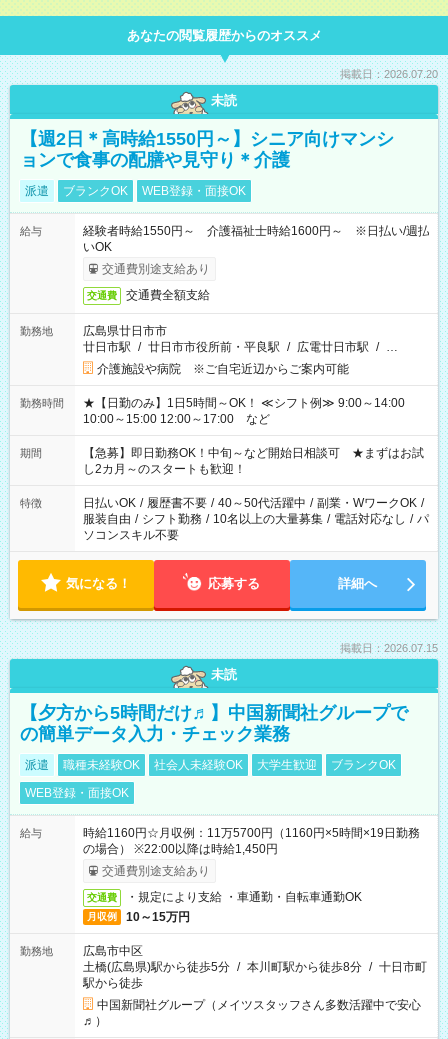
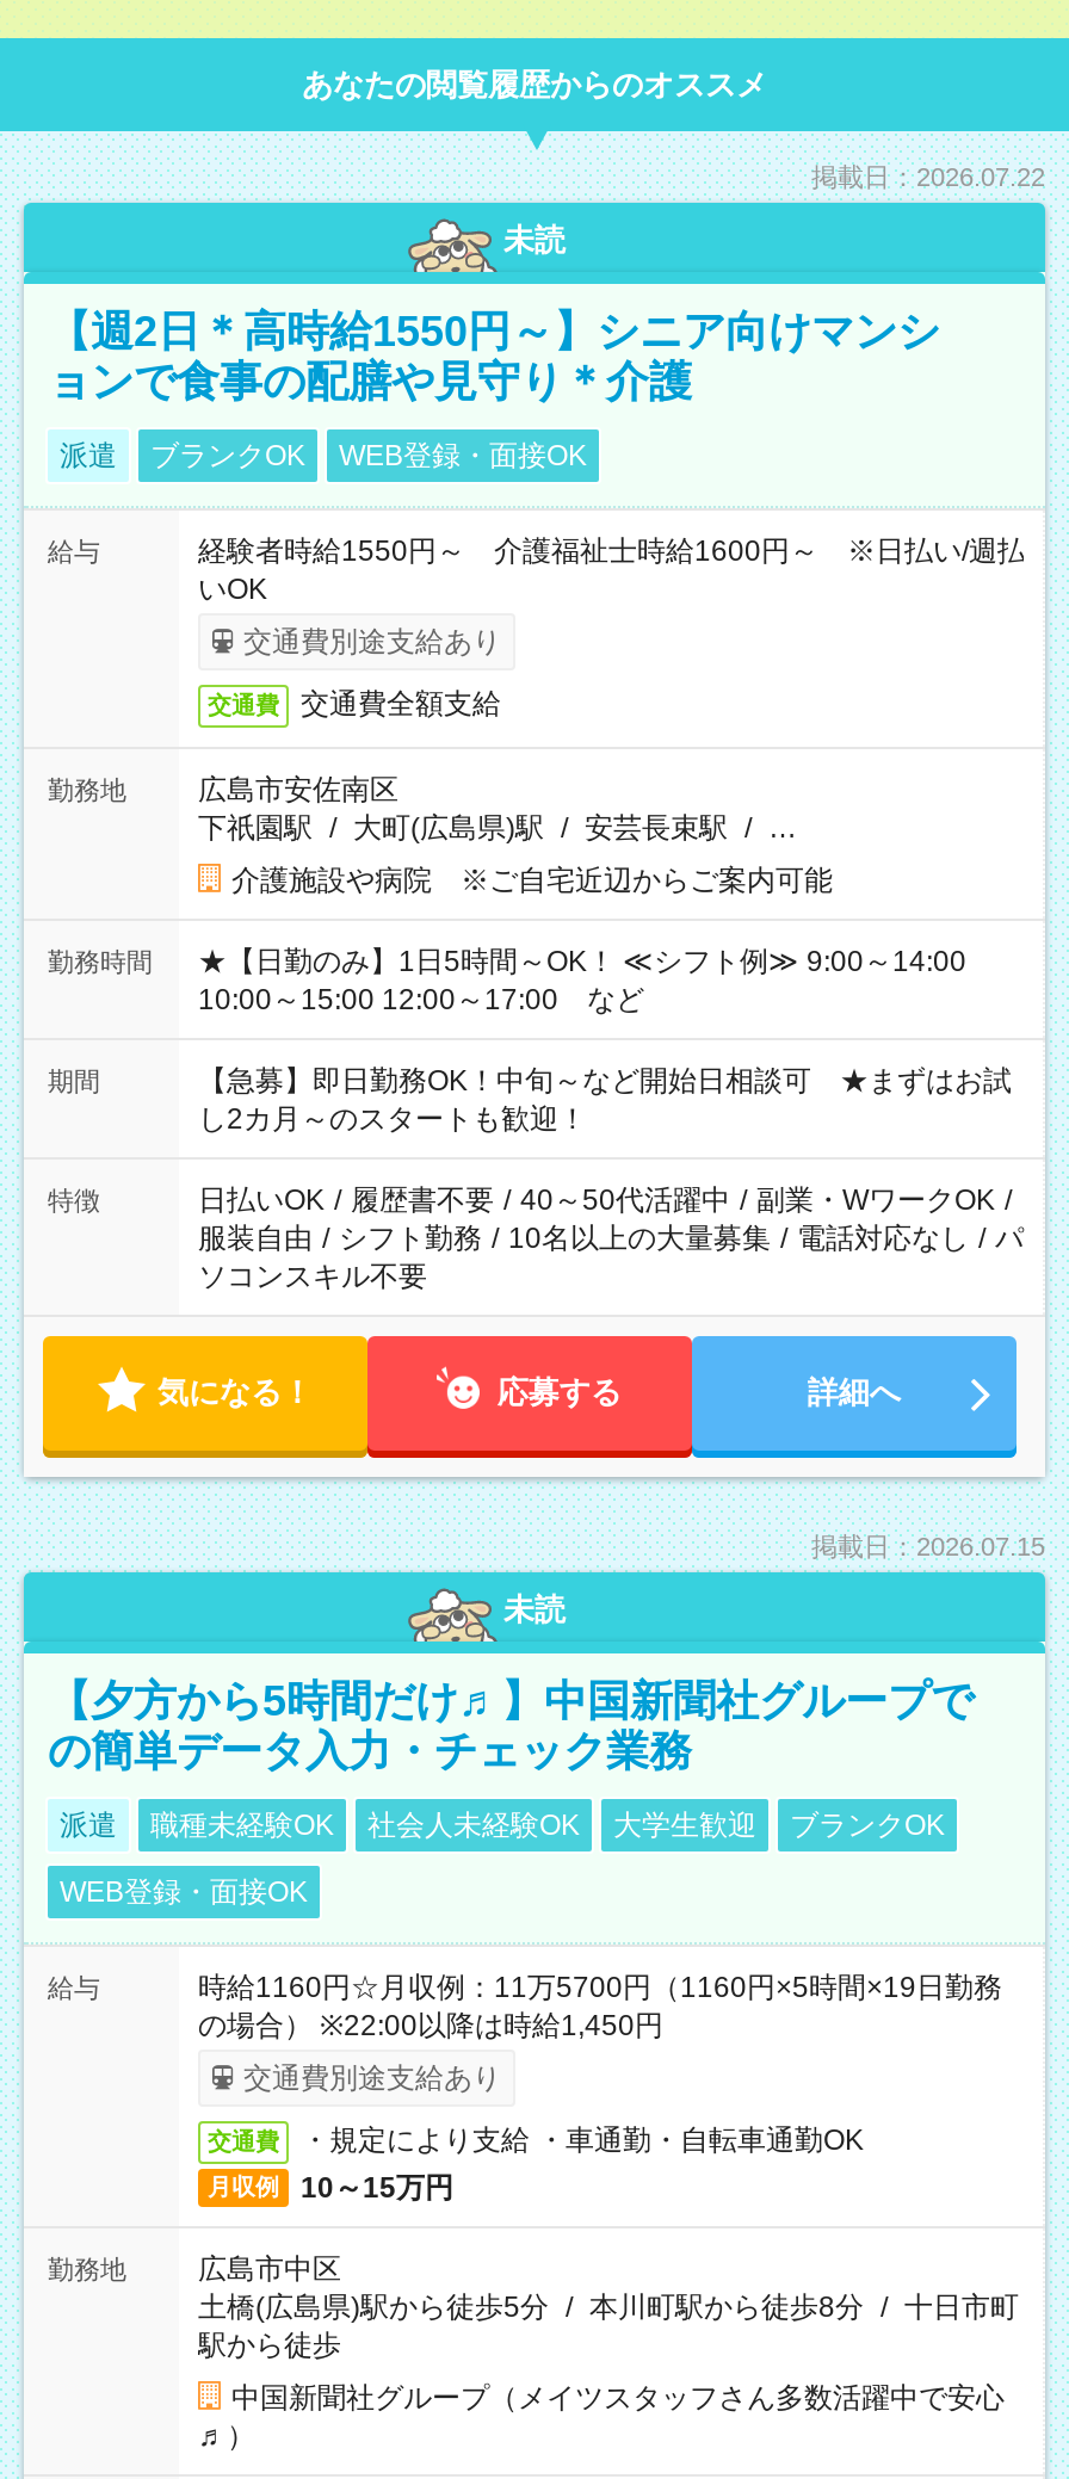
[340,68,438,80] 掲載日：2026.07.20 -> [811,162,1045,191] 掲載日：2026.07.22
[83,324,398,354] 広島県廿日市市 | 廿日市駅 / 廿日市市役所前・平良駅 / 広電廿日市駅 / … -> [198,773,797,845] 広島市安佐南区 | 下祇園駅 / 大町(広島県)駅 / 安芸長束駅 / …

